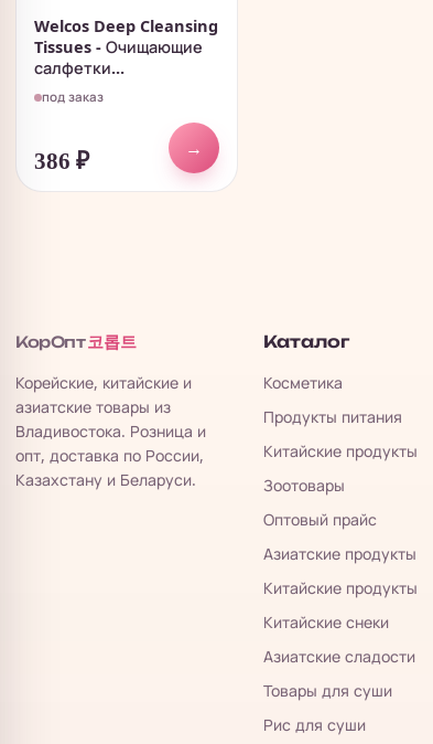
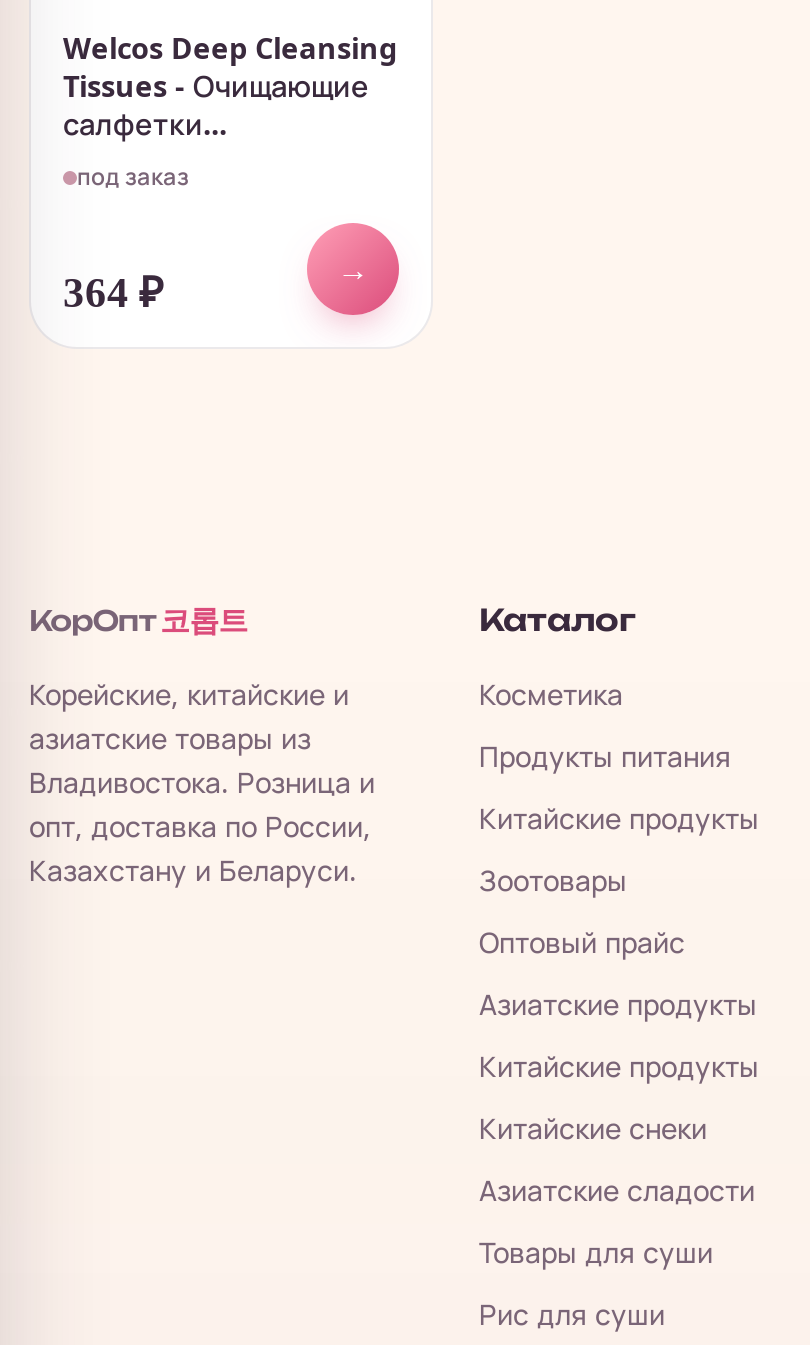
[34,148,89,174] 386 ₽ -> [63,269,163,317] 364 ₽

